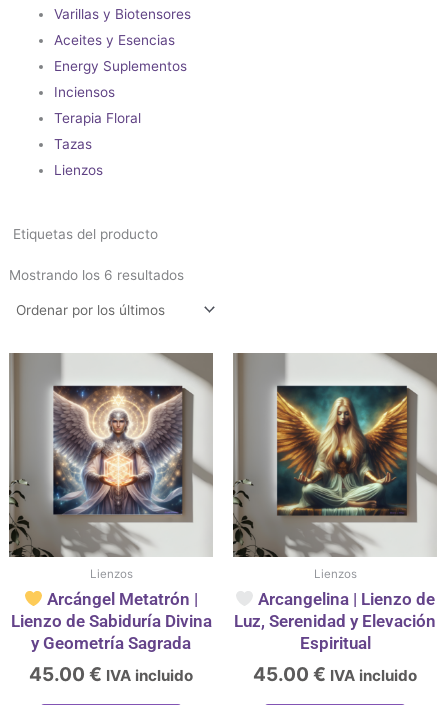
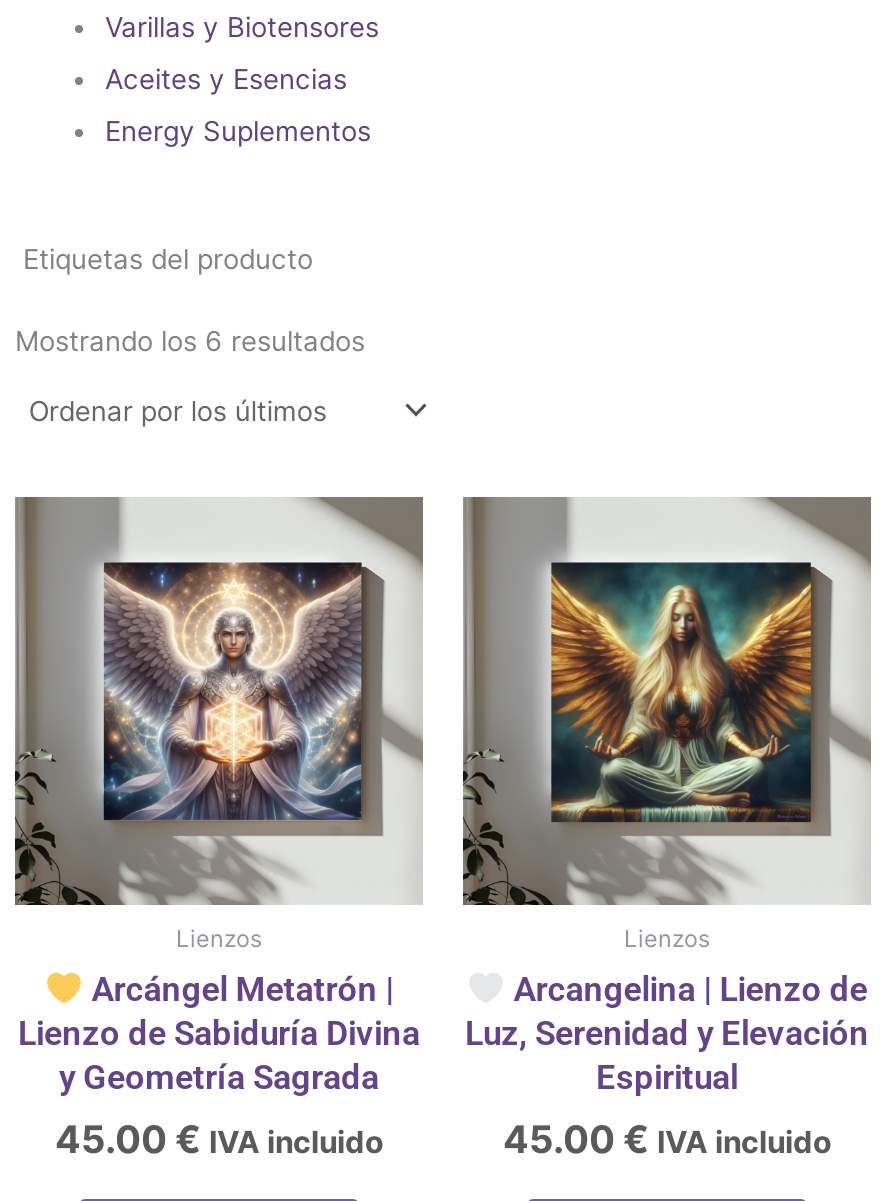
[54,84,141,178] Inciensos | Terapia Floral | Tazas | Lienzos -> none

